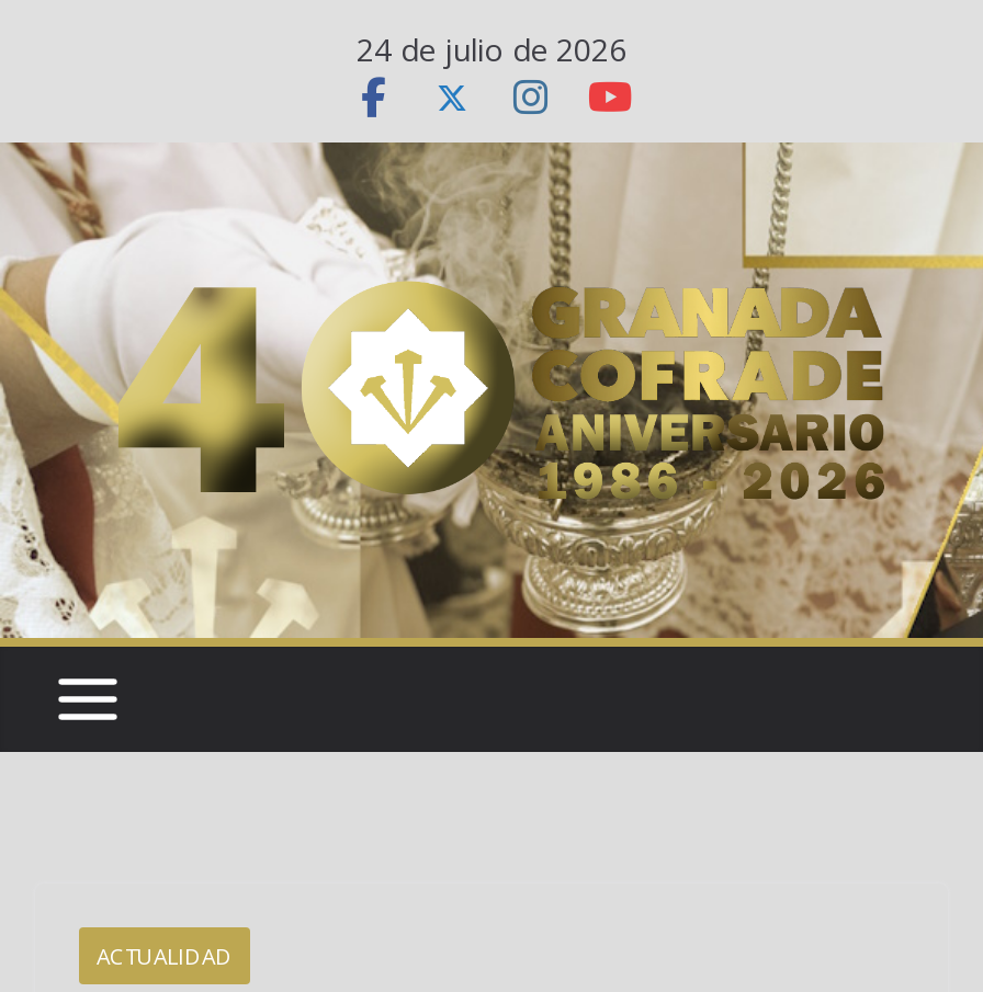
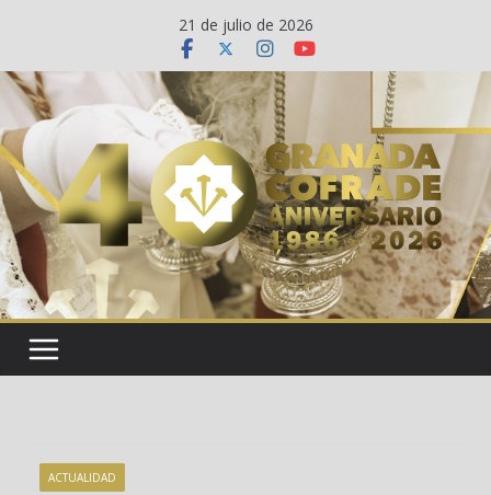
[357,28,626,70] 24 de julio de 2026 -> [178,14,313,35] 21 de julio de 2026

